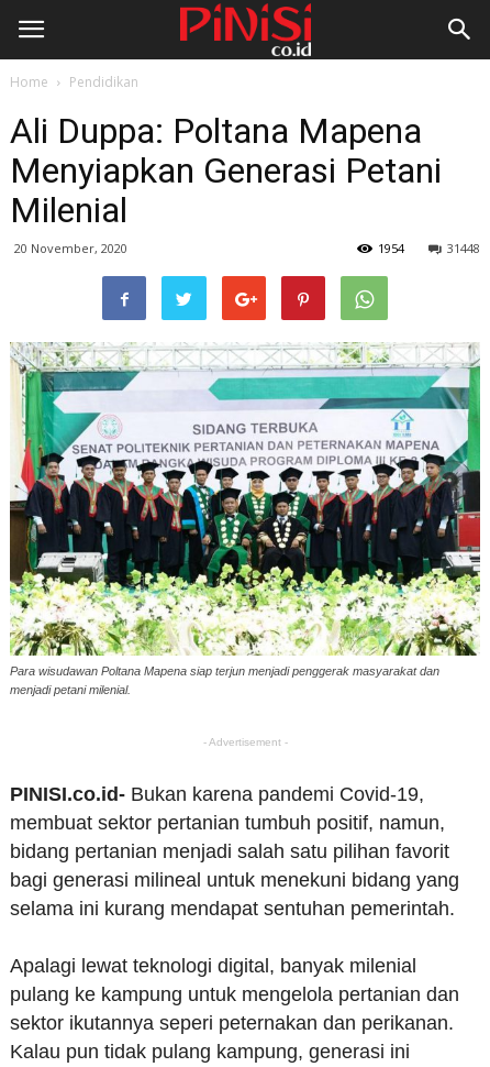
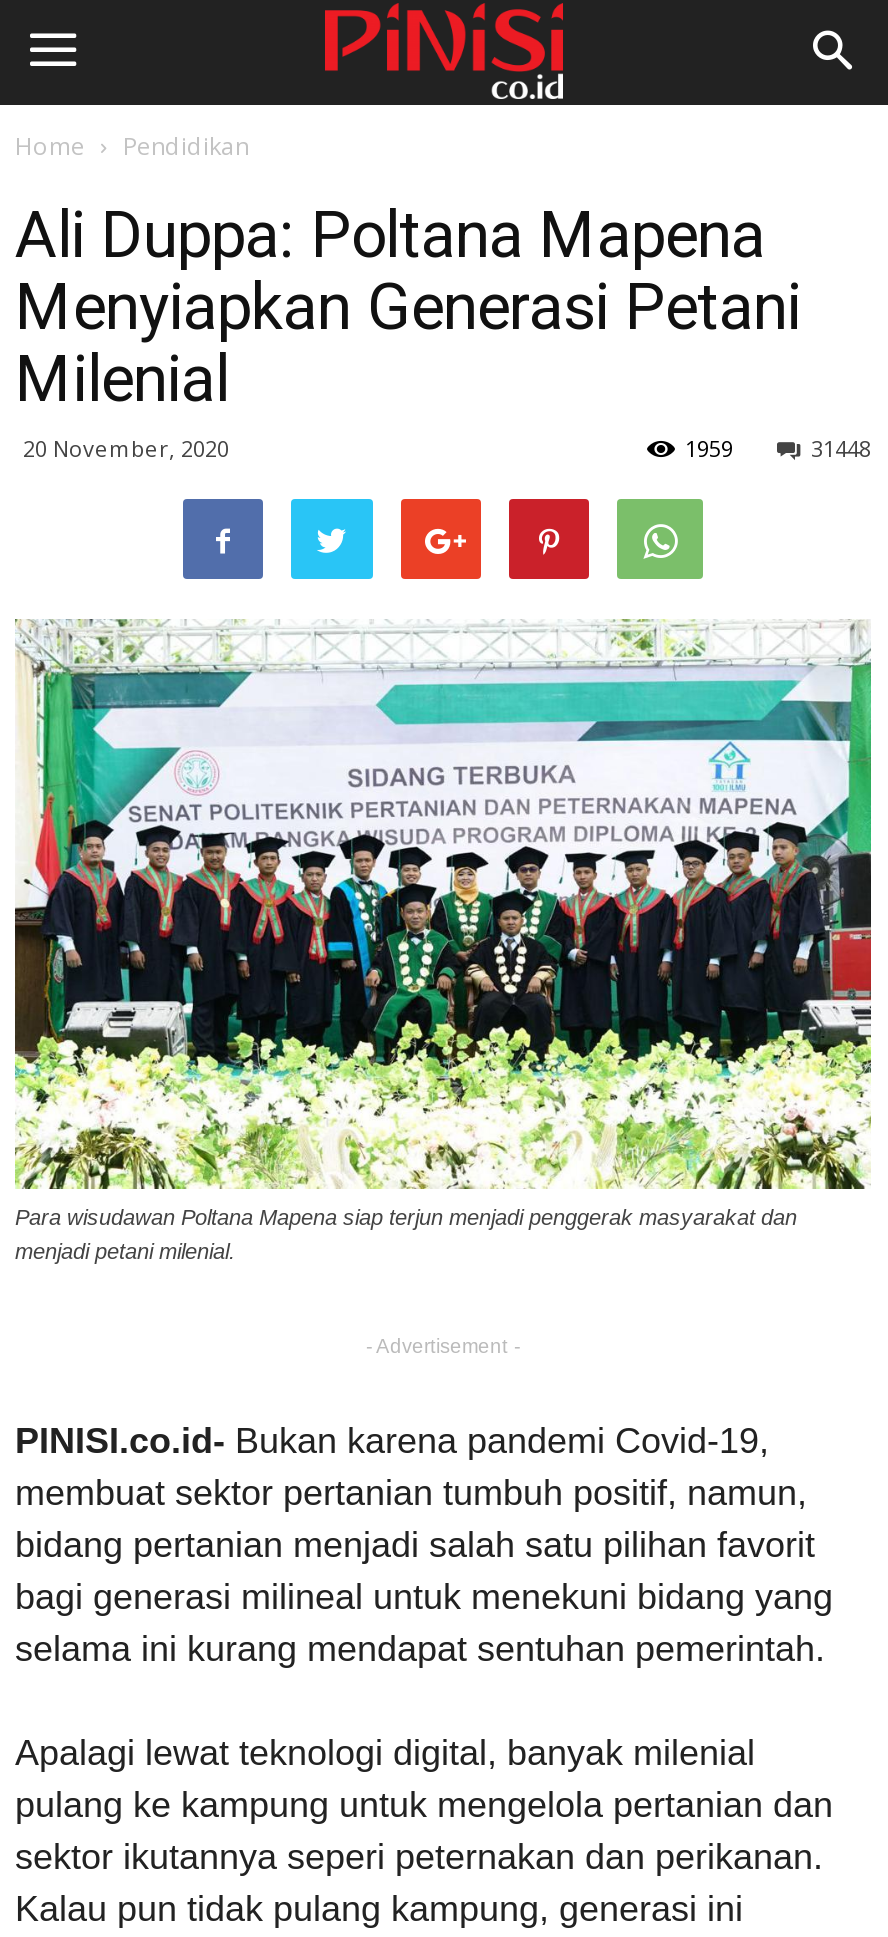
[378,240,404,256] 1954 -> [685,433,733,463] 1959

